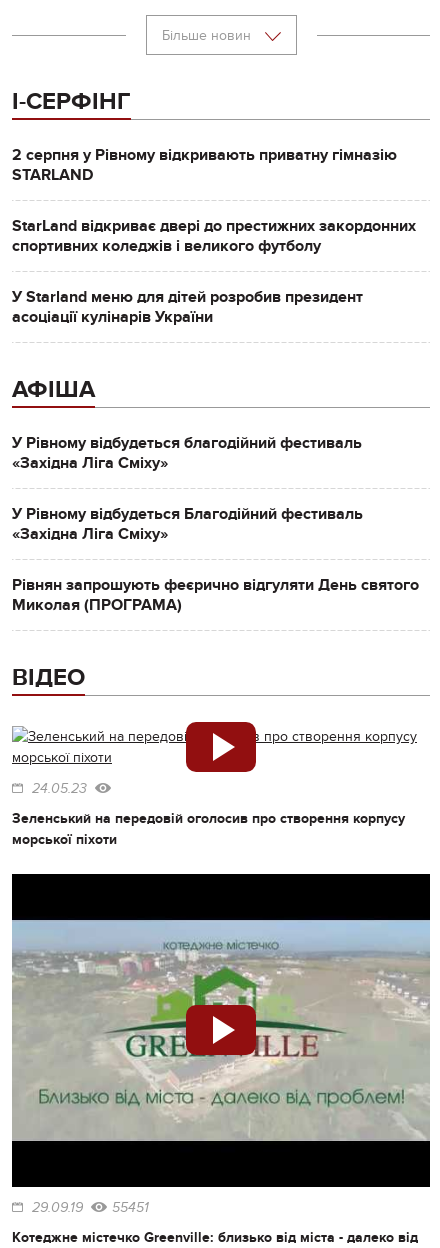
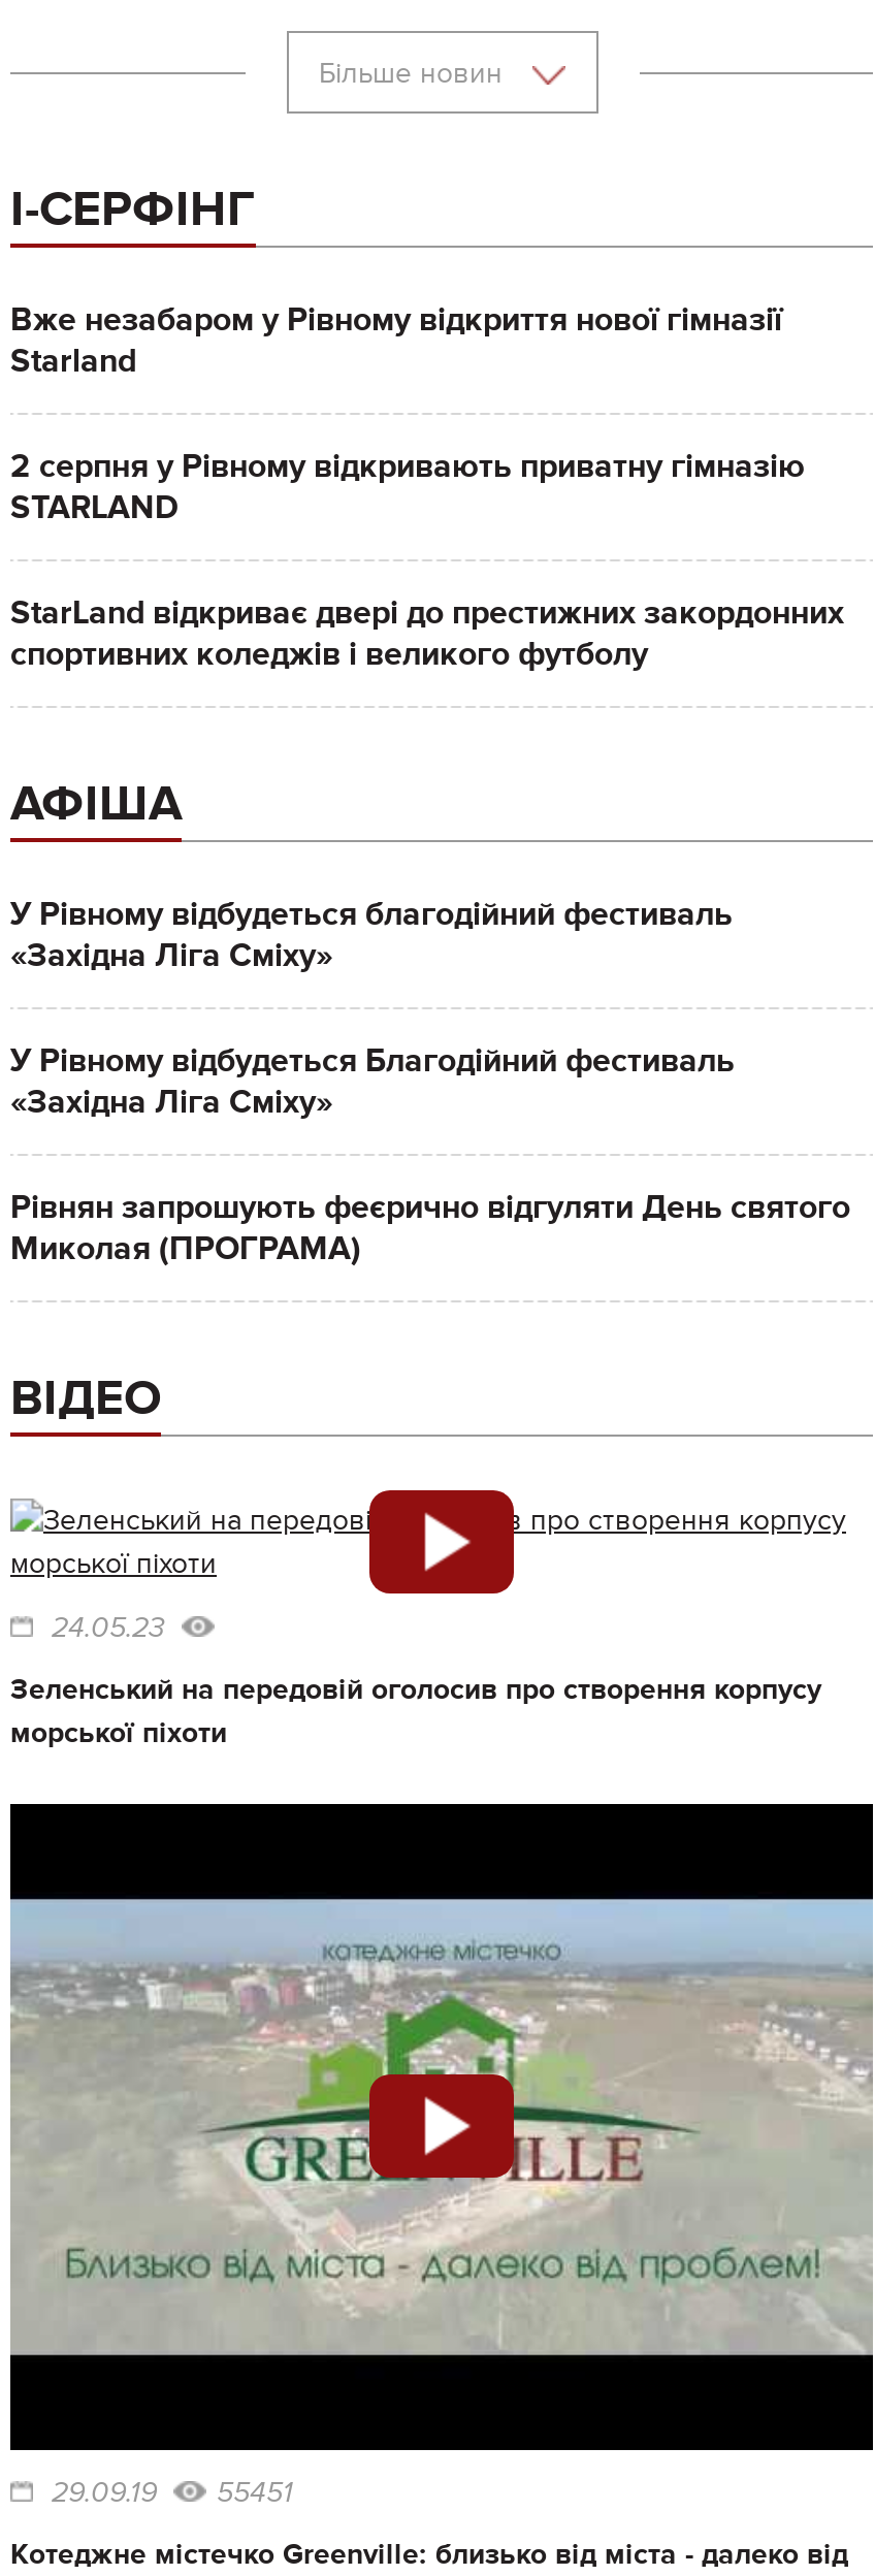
none -> [10,298,782,381] Вже незабаром у Рівному відкриття нової гімназії | Starland
moved [12,144,416,255] -> [10,445,844,674]: 2 серпня у Рівному відкривають приватну гімназію | STARLAND | StarLand відкриває двері до престижних закордонних | спортивних коледжів і великого футболу
[12,286,363,326] У Starland меню для дітей розробив президент | асоціації кулінарів України -> none

